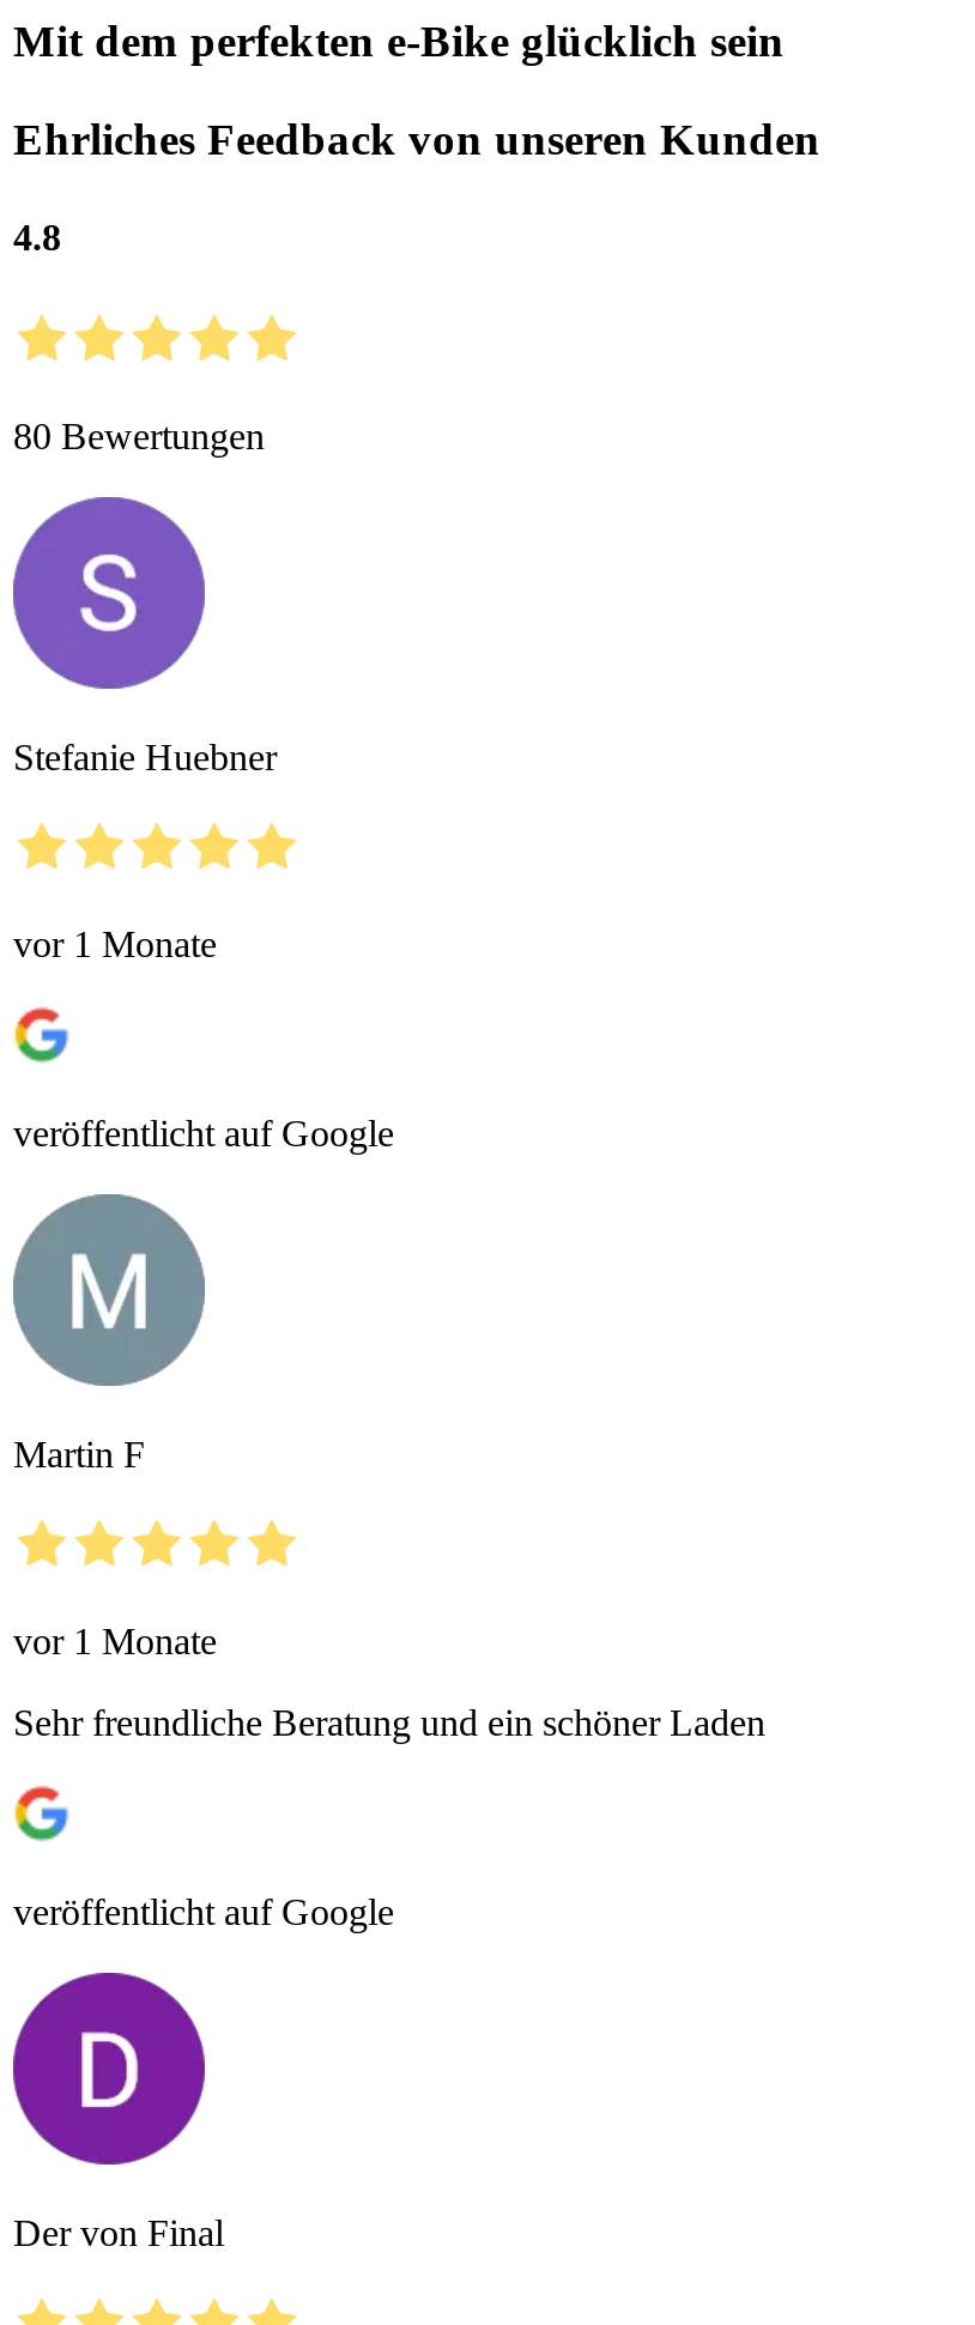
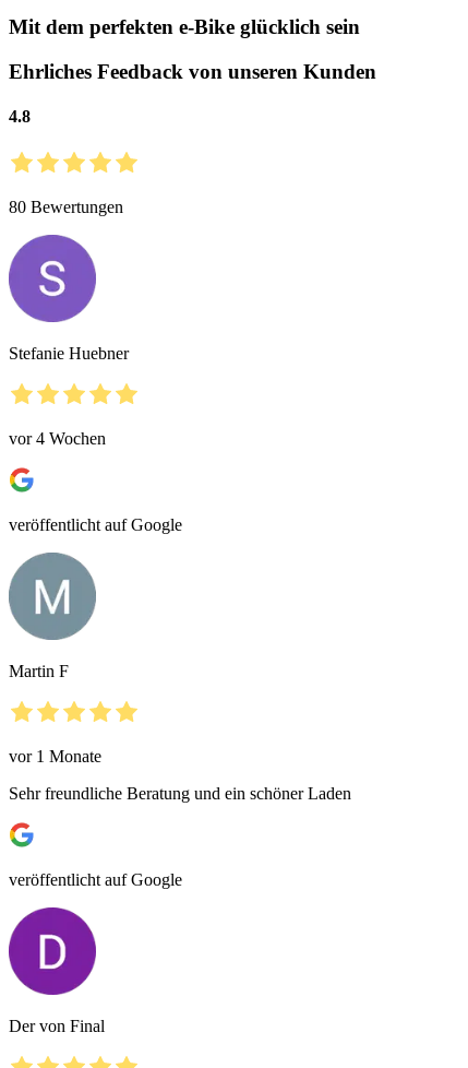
[13,924,217,965] vor 1 Monate -> [9,429,106,448] vor 4 Wochen

